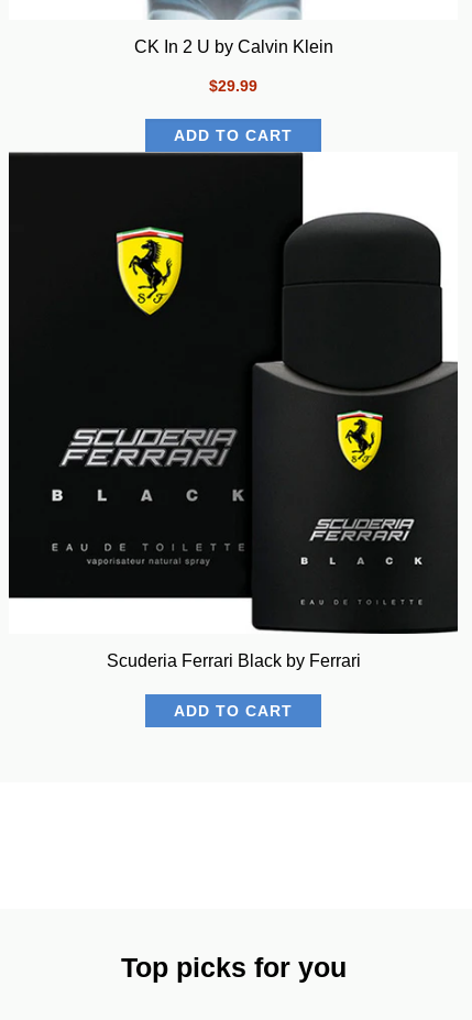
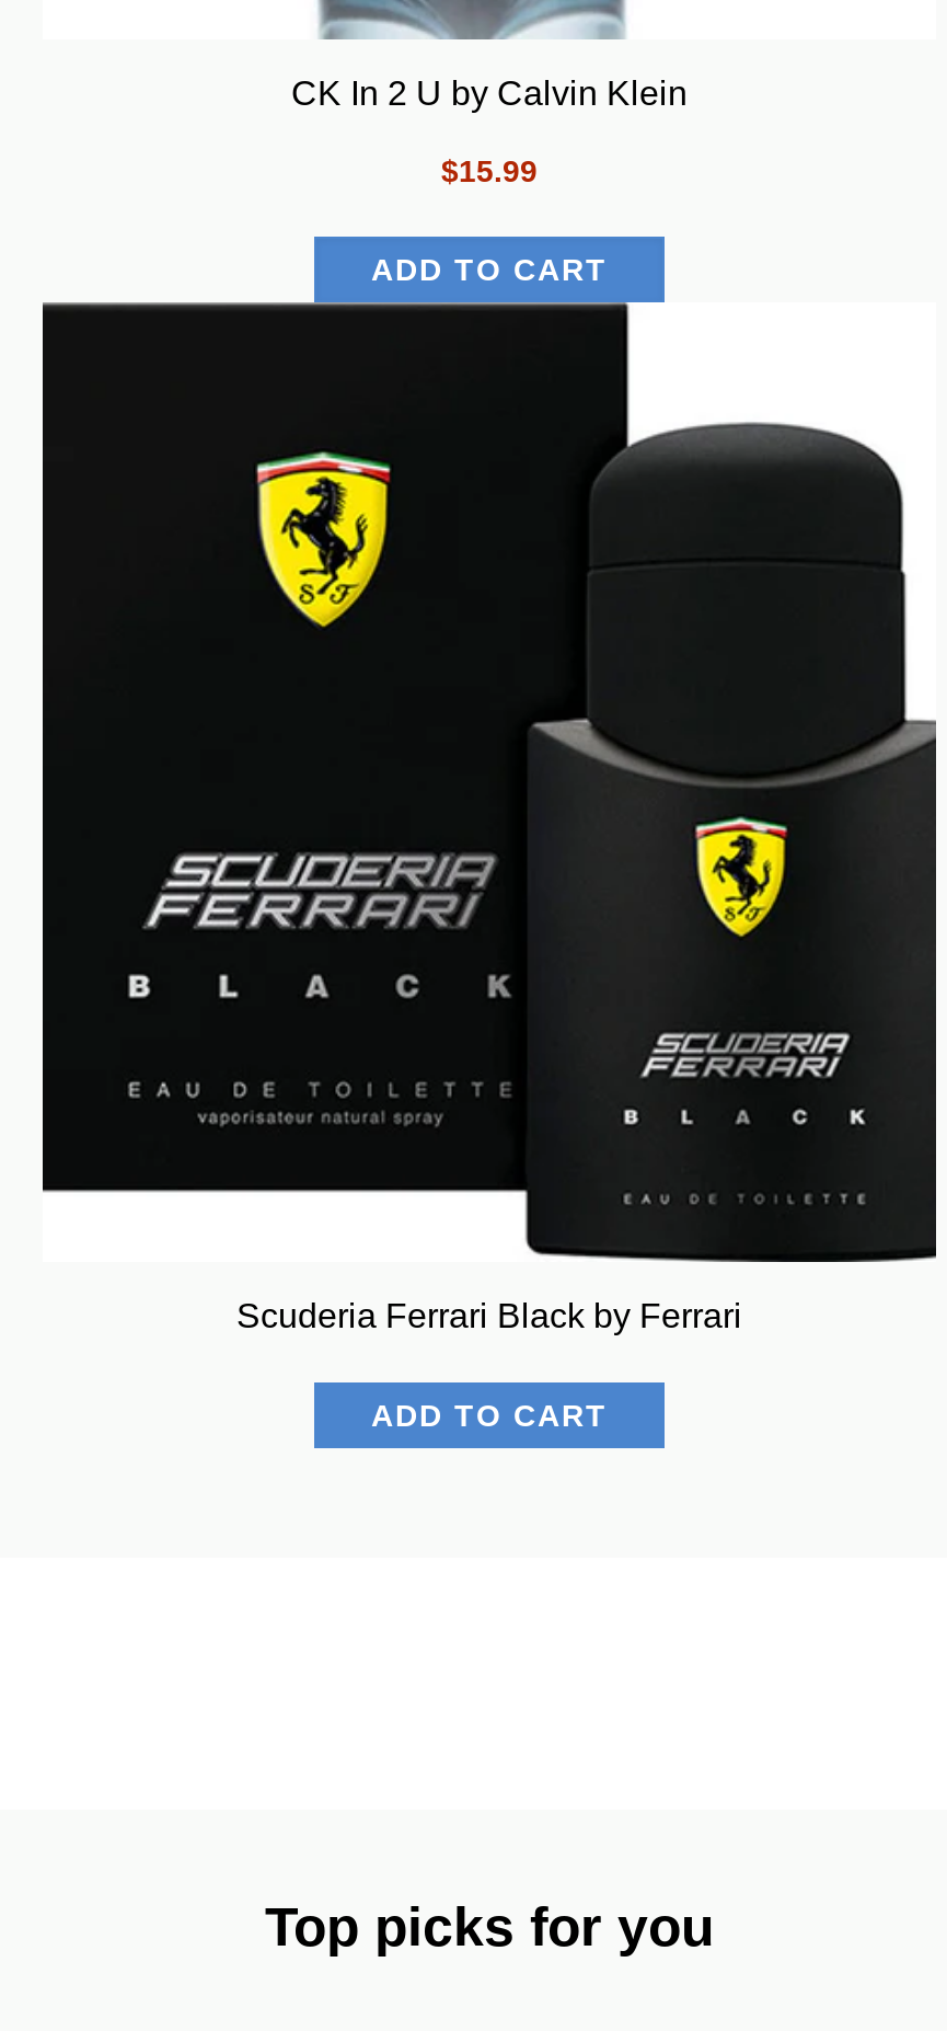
[209,77,257,94] $29.99 -> [441,153,538,188] $15.99

